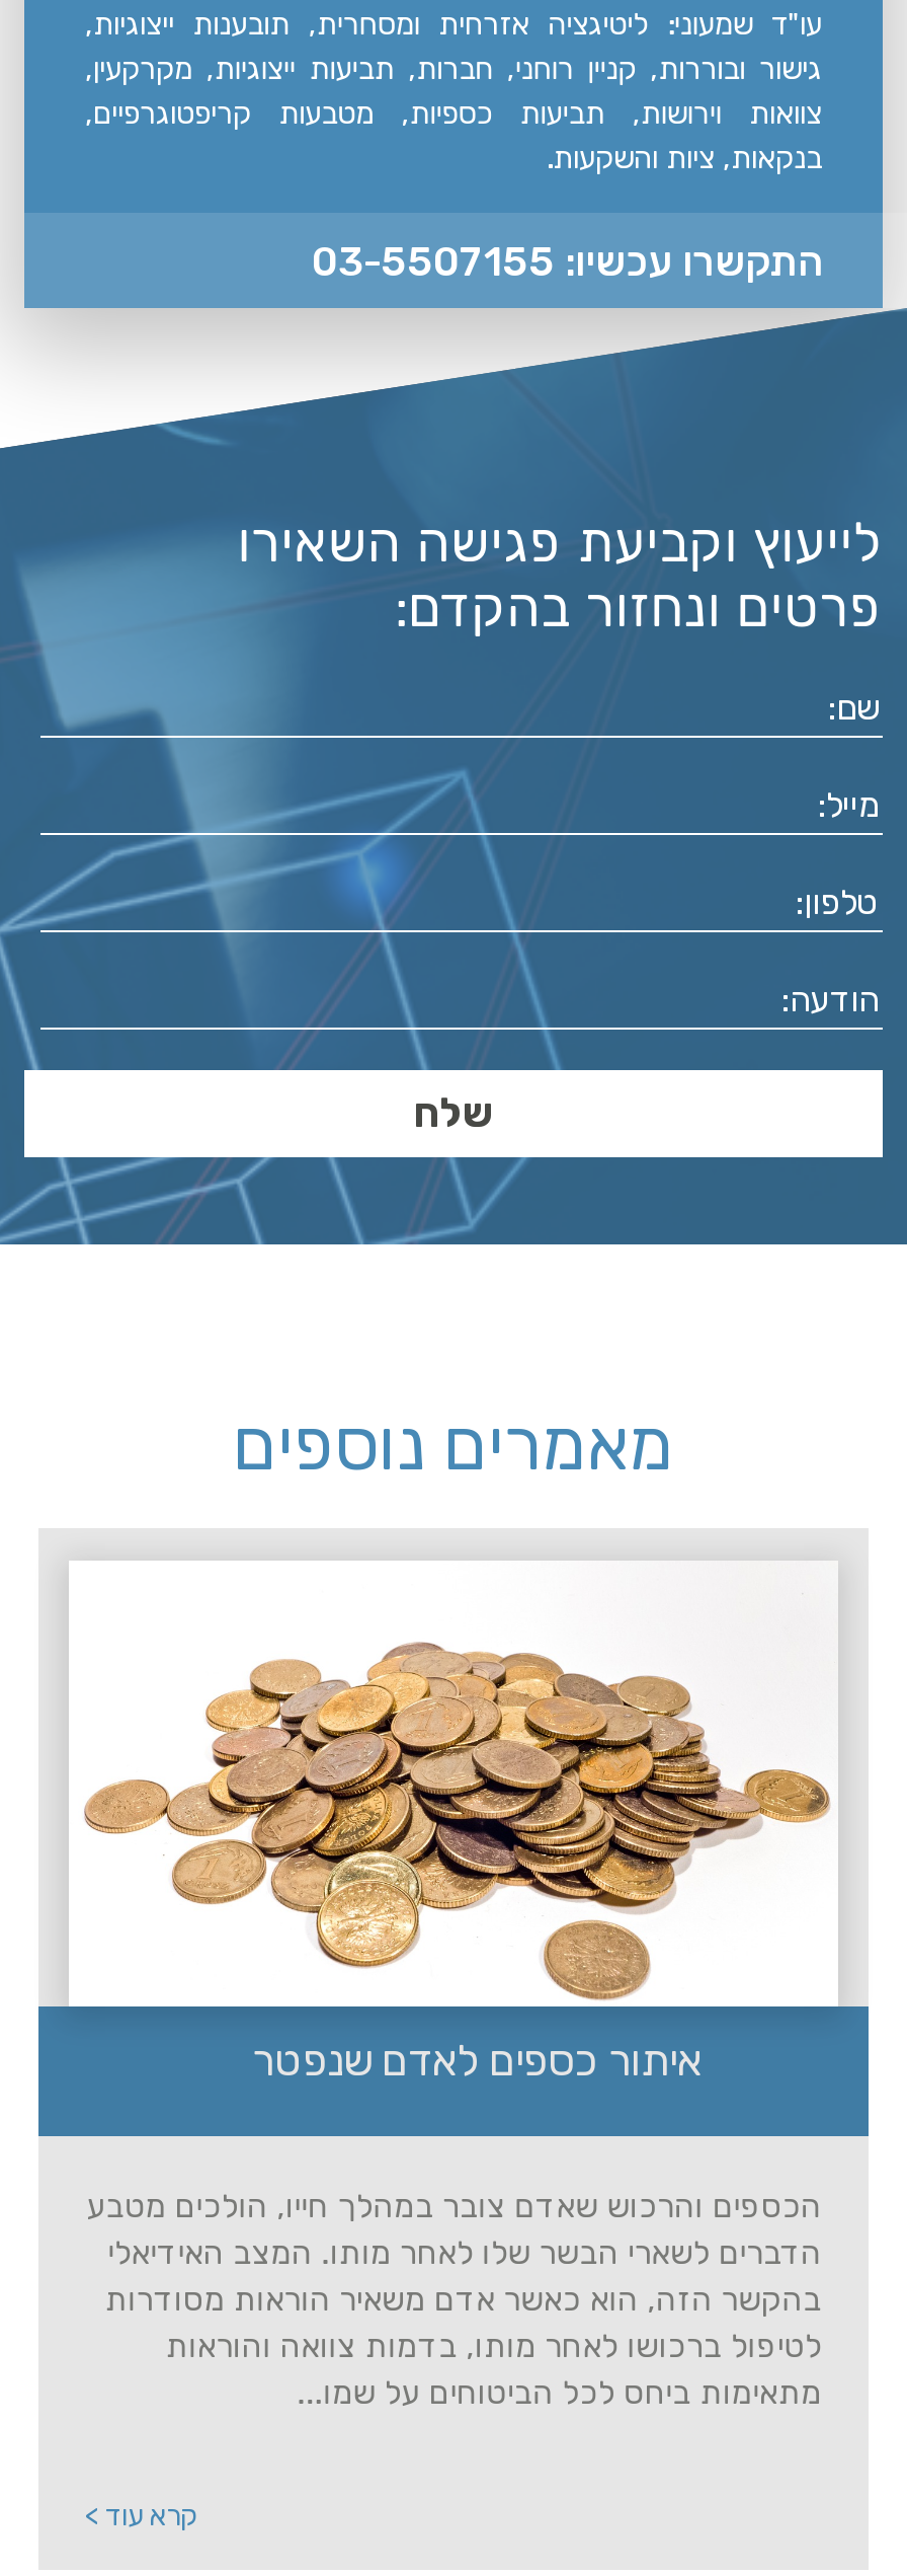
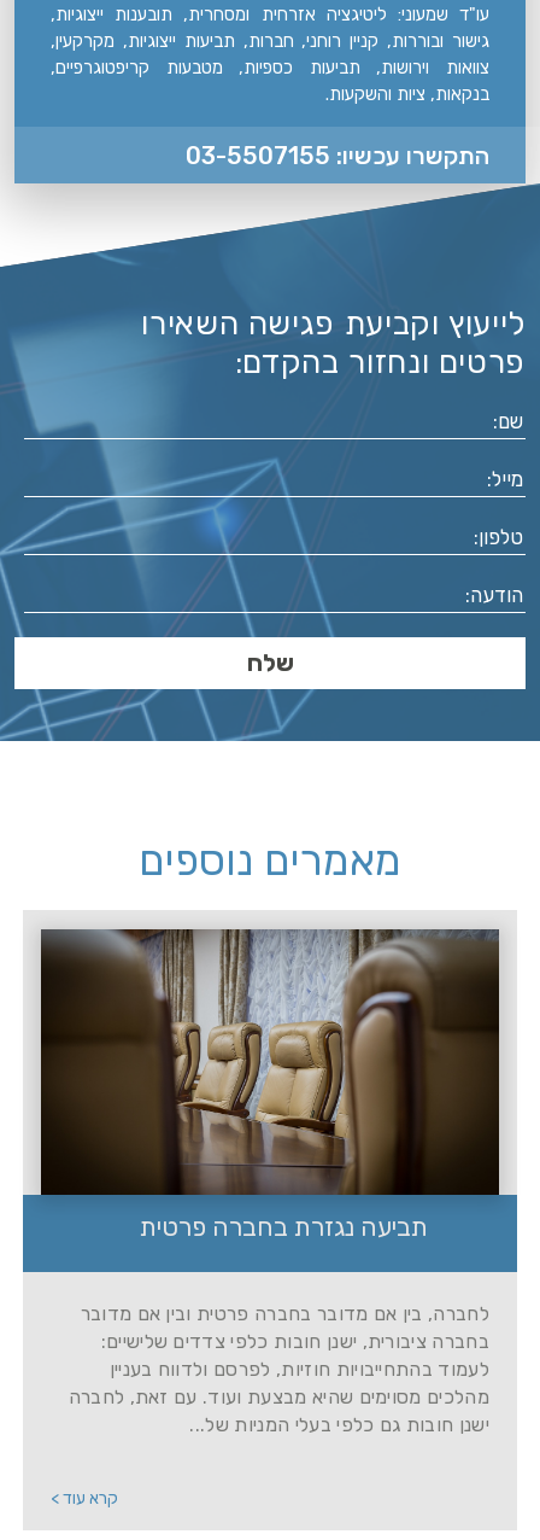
[67,1561,840,2085] [image] | איתור כספים לאדם שנפטר -> [40,928,500,1241] [image] | תביעה נגזרת בחברה פרטית
[87,2187,822,2412] הכספים והרכוש שאדם צובר במהלך חייו, הולכים מטבע | הדברים לשארי הבשר שלו לאחר מותו. המצב האידיאלי | בהקשר הזה, הוא כאשר אדם משאיר הוראות מסודרות | לטיפול ברכושו לאחר מותו, בדמות צוואה והוראות | מתאימות ביחס לכל הביטוחים על שמו... -> [68,1302,489,1436] לחברה, בין אם מדובר בחברה פרטית ובין אם מדובר | בחברה ציבורית, ישנן חובות כלפי צדדים שלישיים: | לעמוד בהתחייבויות חוזיות, לפרסם ולדווח בעניין | מהלכים מסוימים שהיא מבצעת ועוד. עם זאת, לחברה | ישנן חובות גם כלפי בעלי המניות של...

